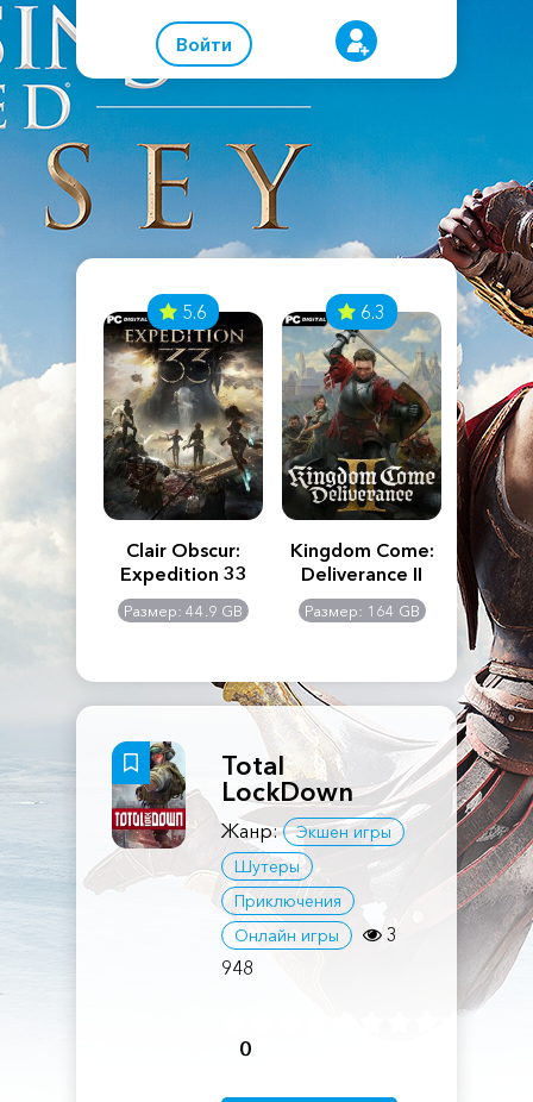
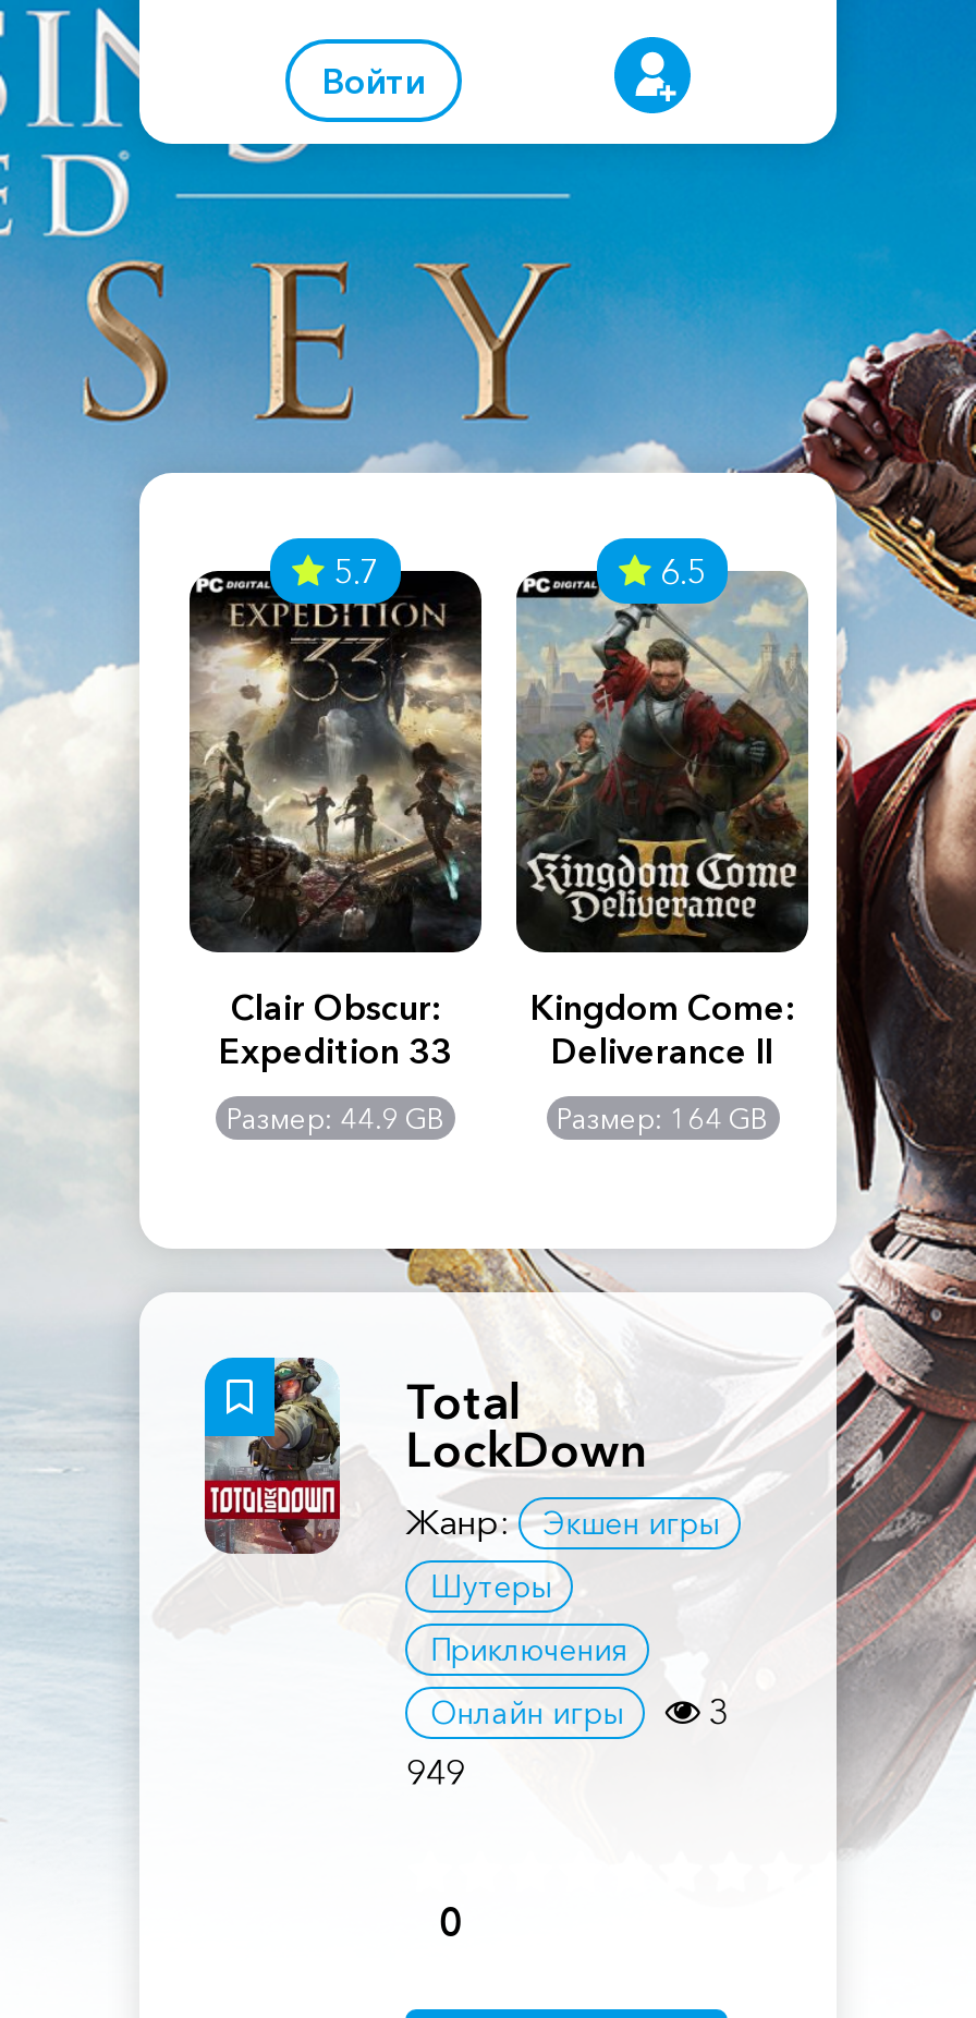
[177,300,207,324] 5.6 -> [325,549,379,593] 5.7
[356,300,385,324] 6.3 -> [651,549,706,593] 6.5
[222,956,254,979] 948 -> [406,1750,465,1794] 949

